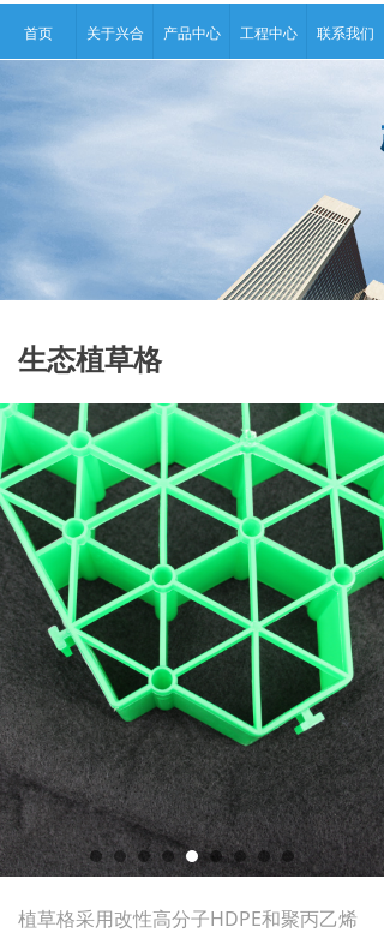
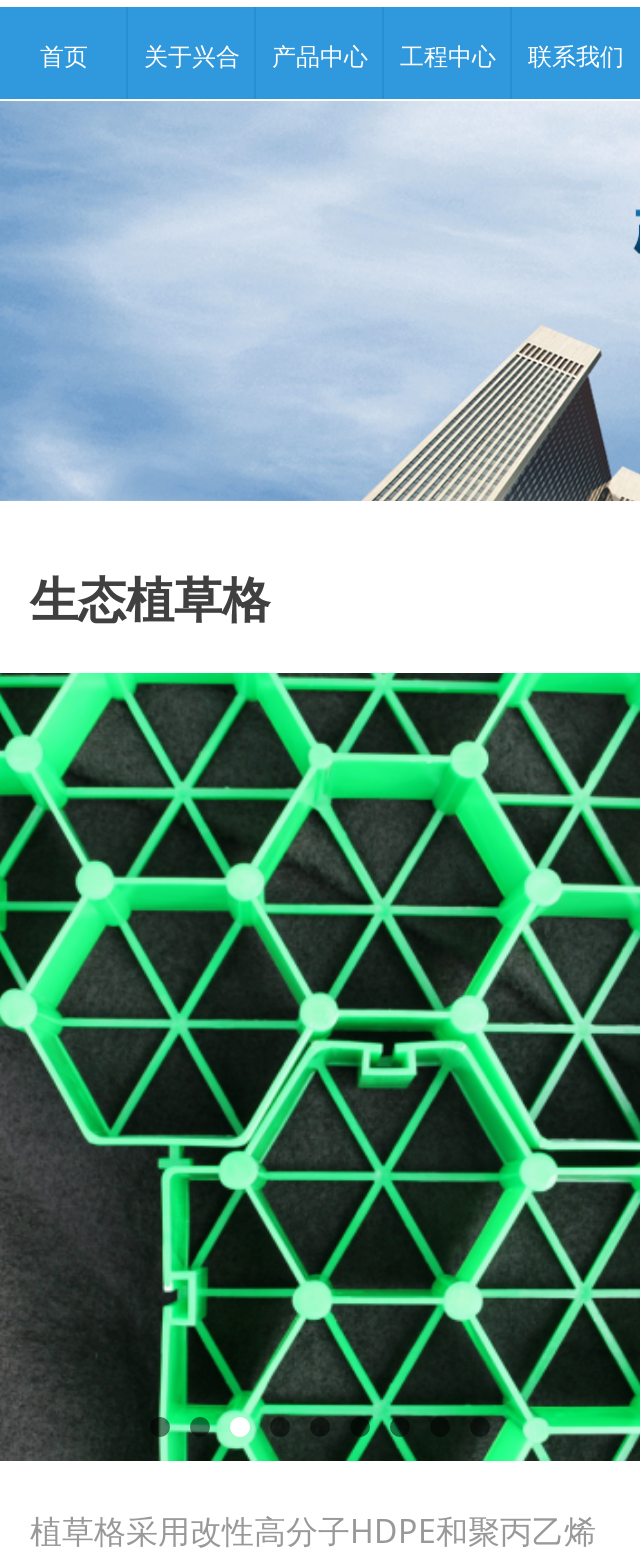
[4,402,380,878] [image] -> [6,671,634,1463] [image]

